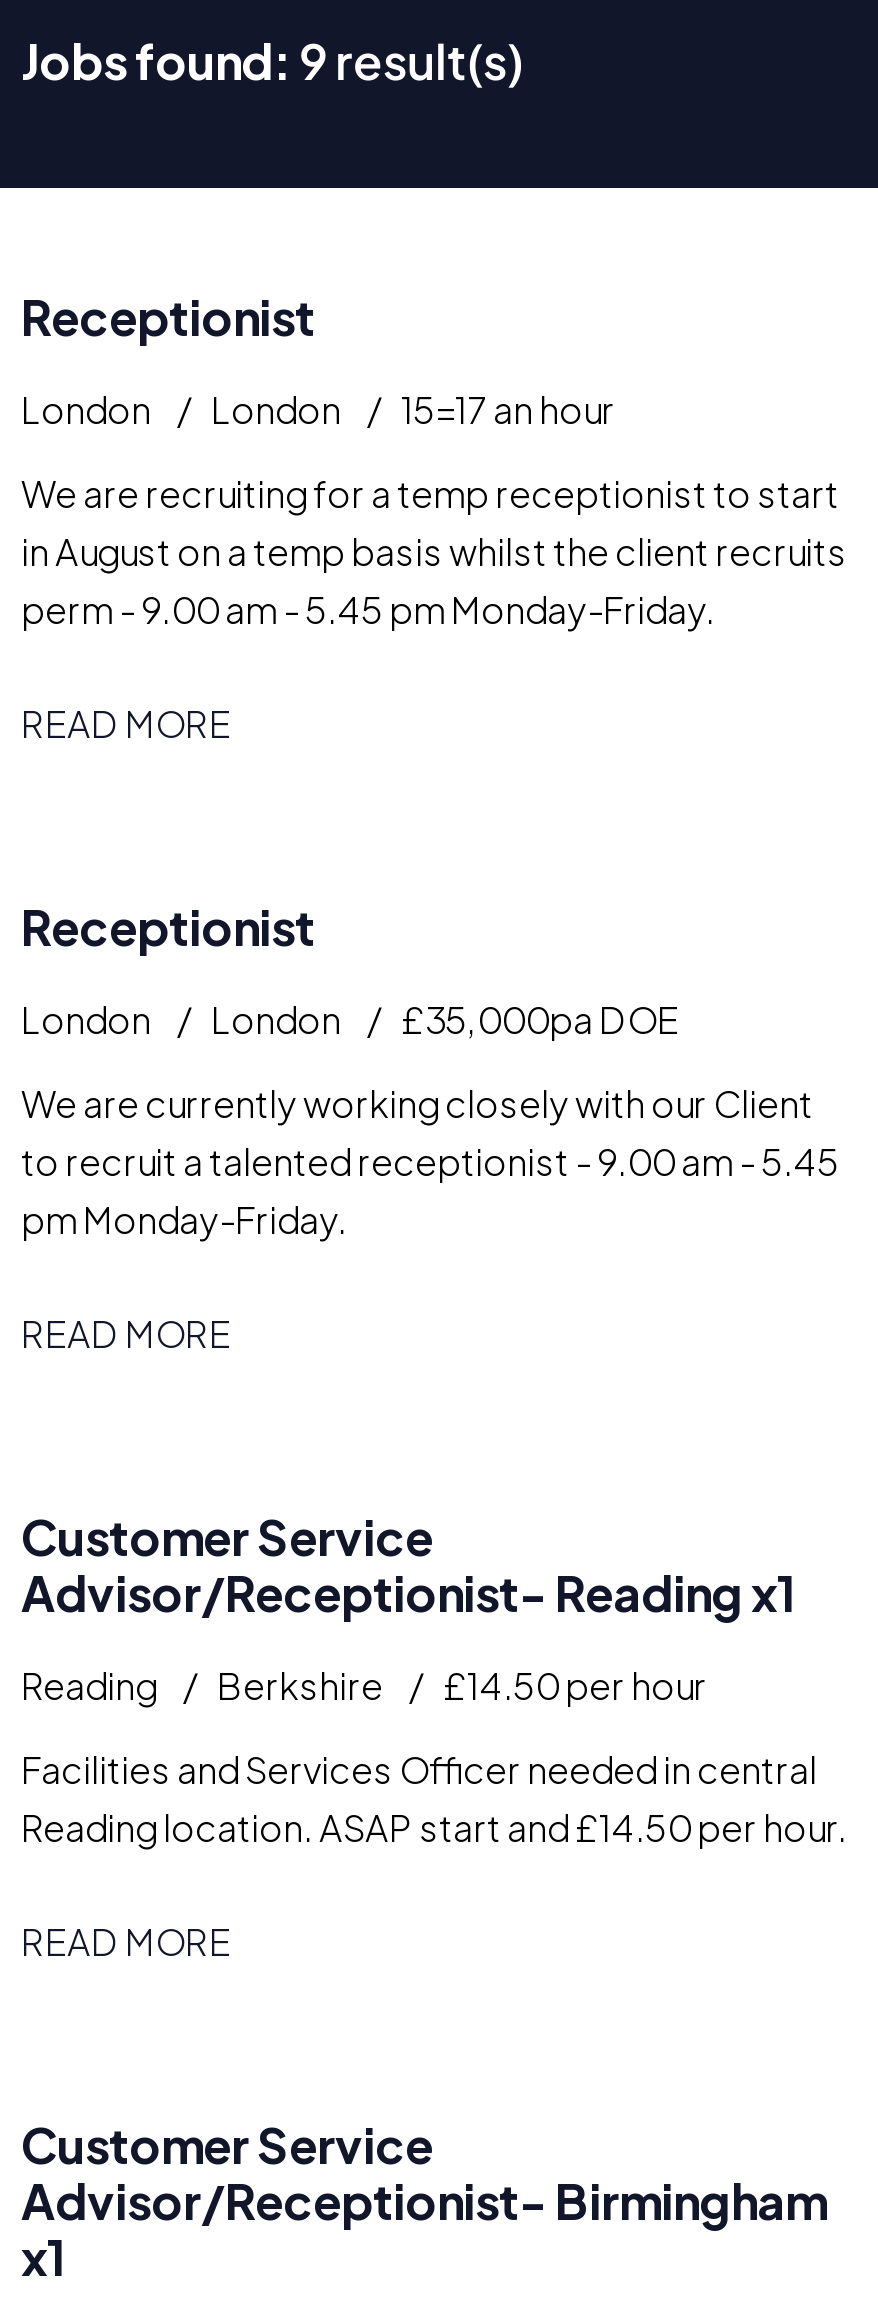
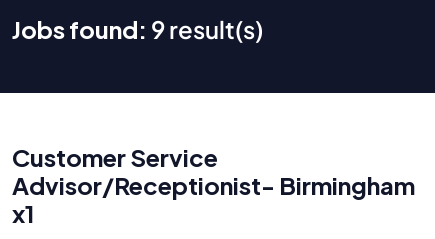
[21,286,847,1964] Receptionist | London | London | 15=17 an hour | We are recruiting for a temp receptionist to start | in August on a temp basis whilst the client recruits | perm - 9.00 am - 5.45 pm Monday-Friday. | READ MORE | Receptionist | London | London | £35,000pa DOE | We are currently working closely with our Client | to recruit a talented receptionist - 9.00 am - 5.45 | pm Monday-Friday. | READ MORE | Customer Service | Advisor/Receptionist- Reading x1 | Reading | Berkshire | £14.50 per hour | Facilities and Services Officer needed in central | Reading location. ASAP start and £14.50 per hour. | READ MORE -> none

